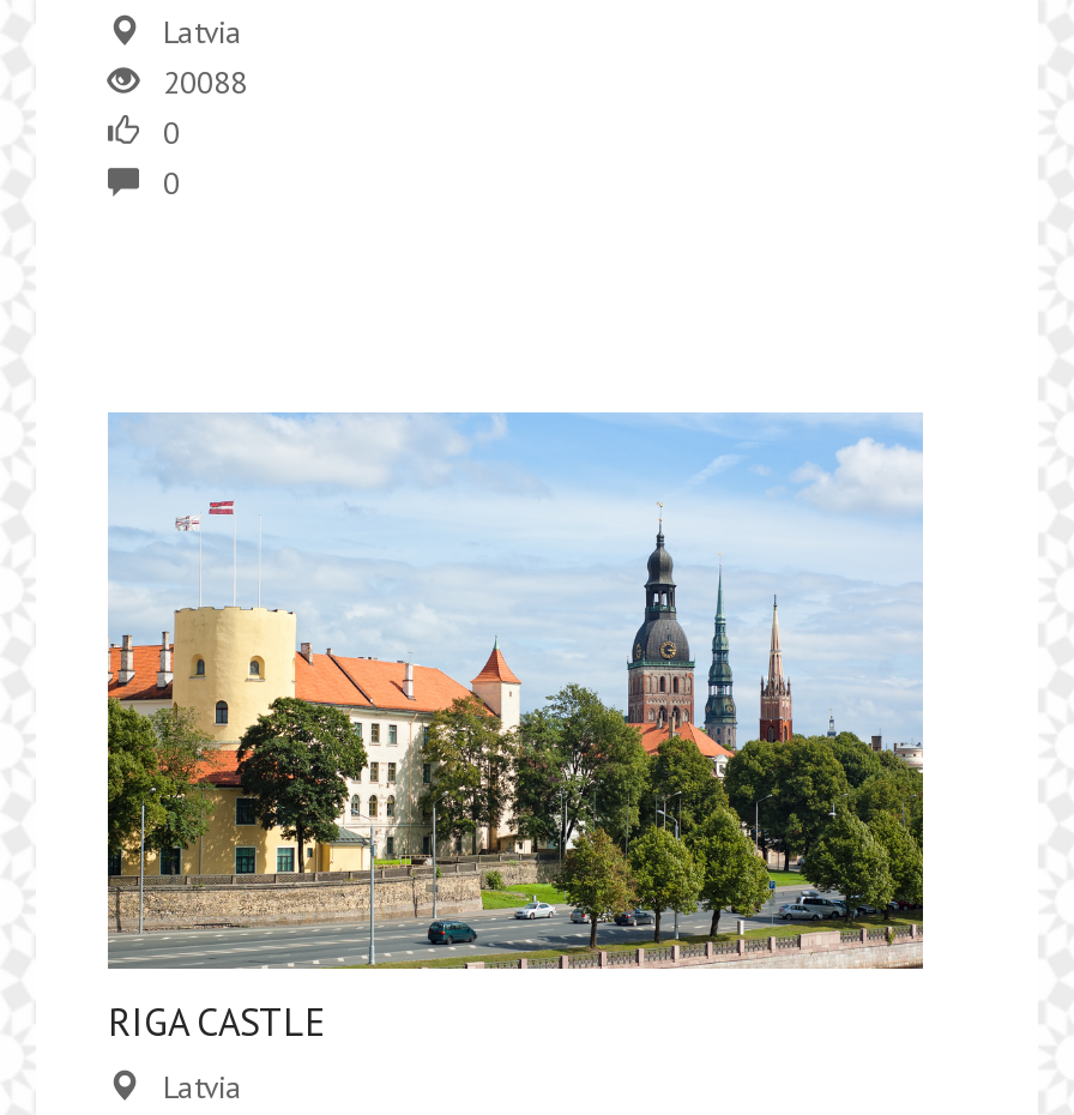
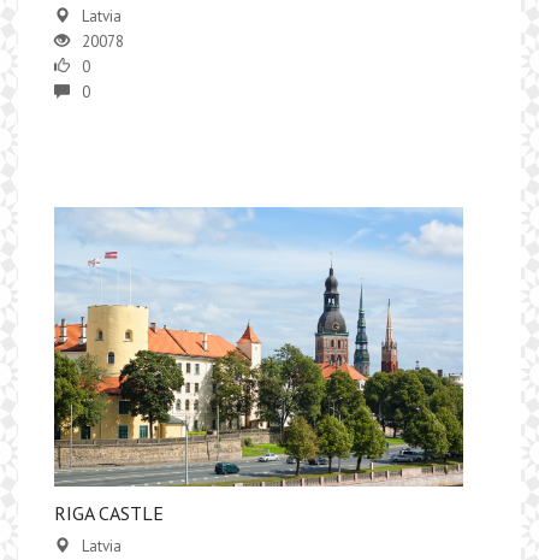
[163,63,247,103] 20088 -> [82,31,124,52] 20078

